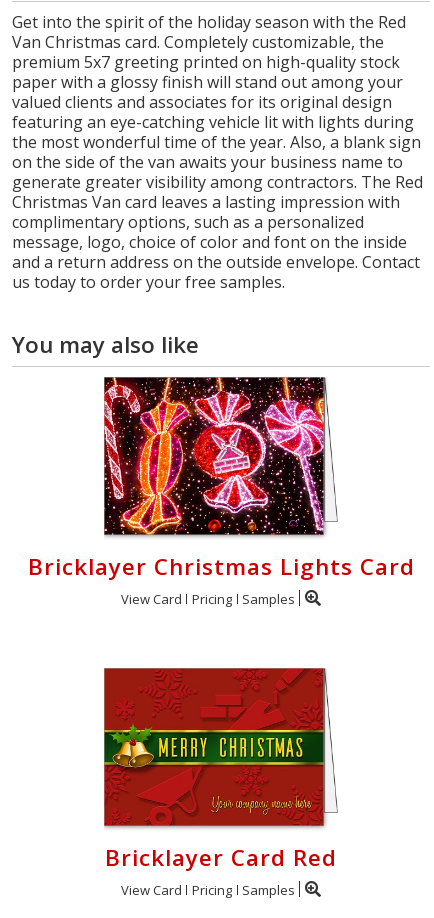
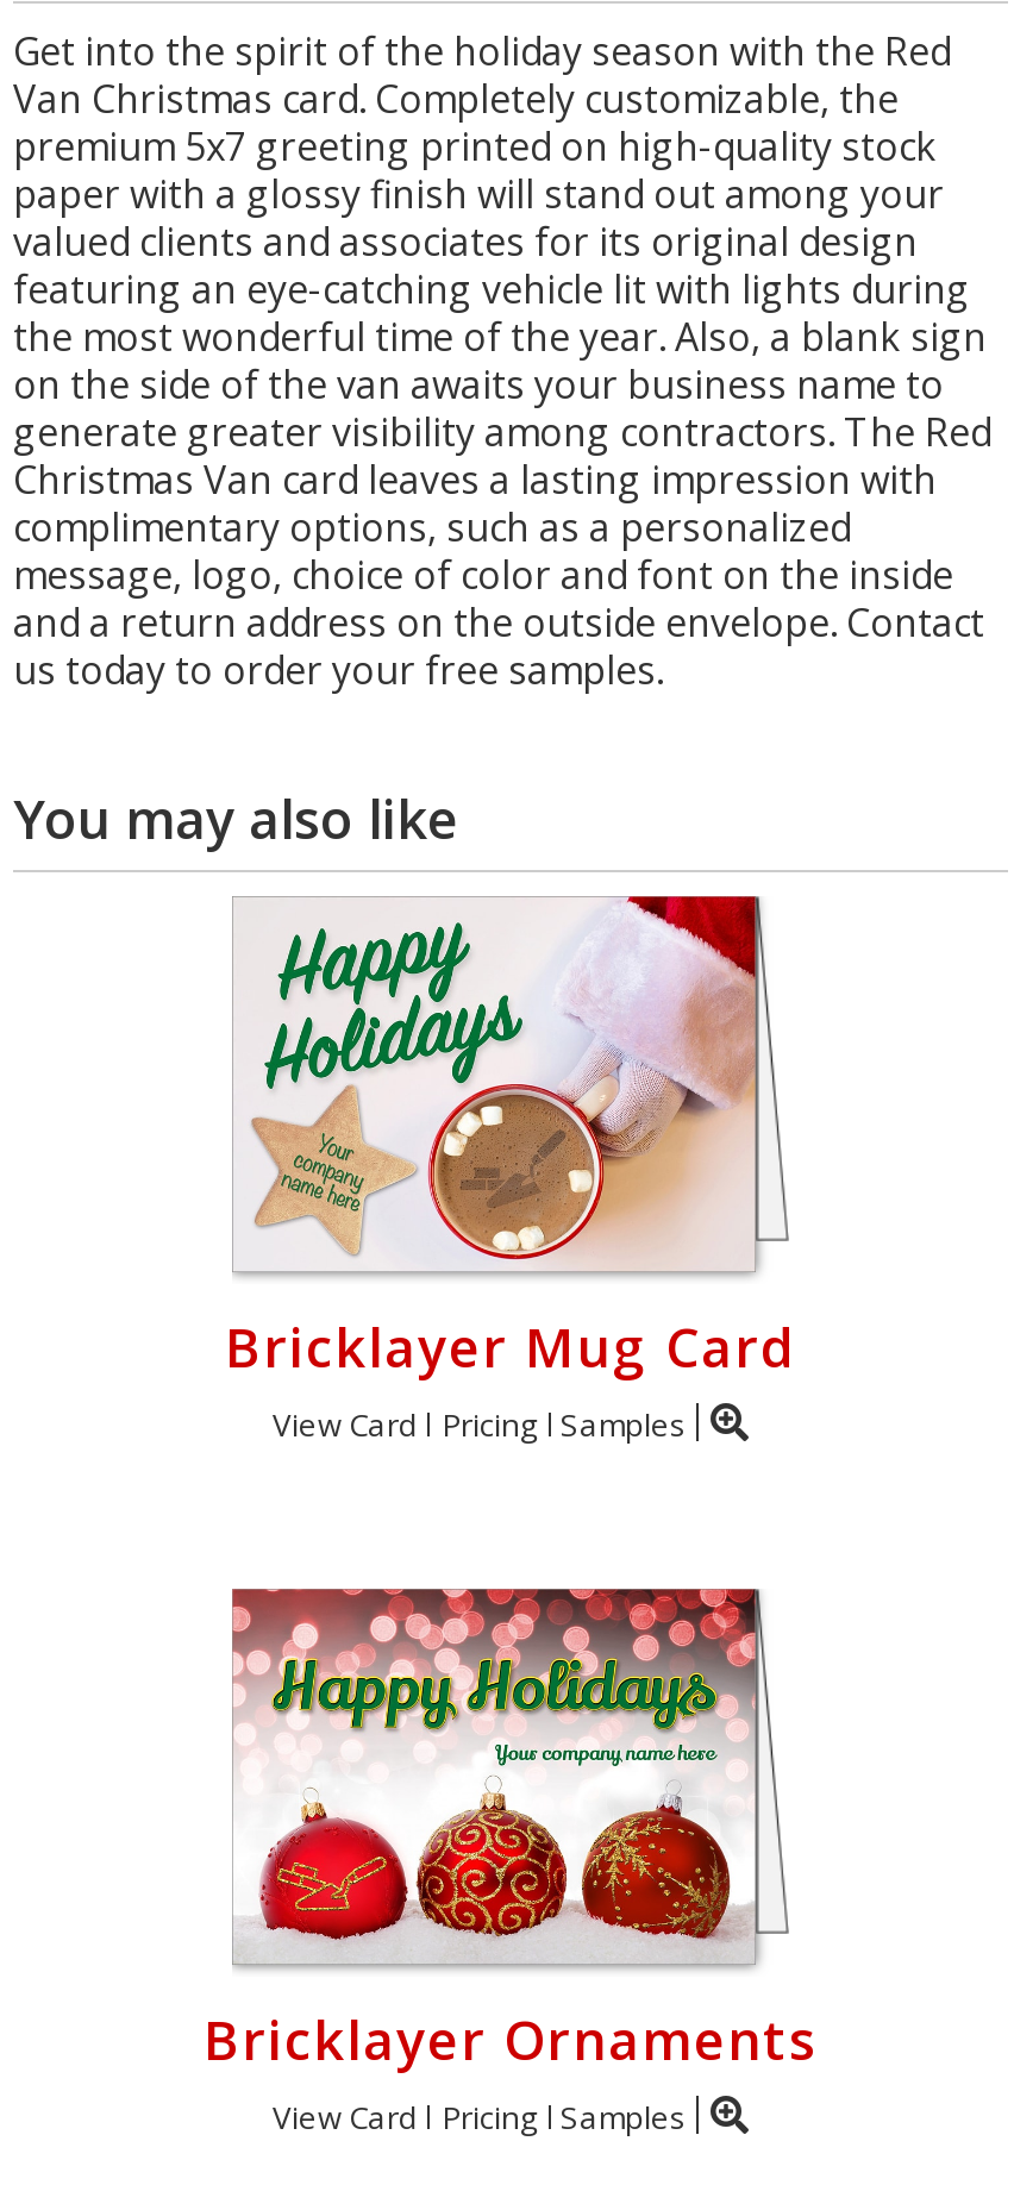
[27,376,414,582] [image] | Bricklayer Christmas Lights Card -> [225,895,796,1385] [image] | Bricklayer Mug Card
[103,668,337,873] [image] | Bricklayer Card Red -> [204,1588,818,2078] [image] | Bricklayer Ornaments

